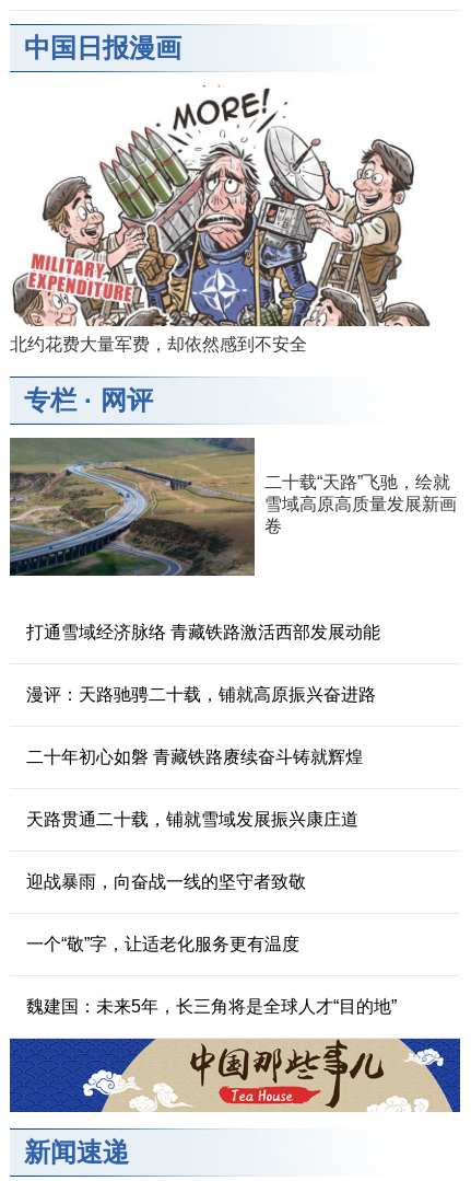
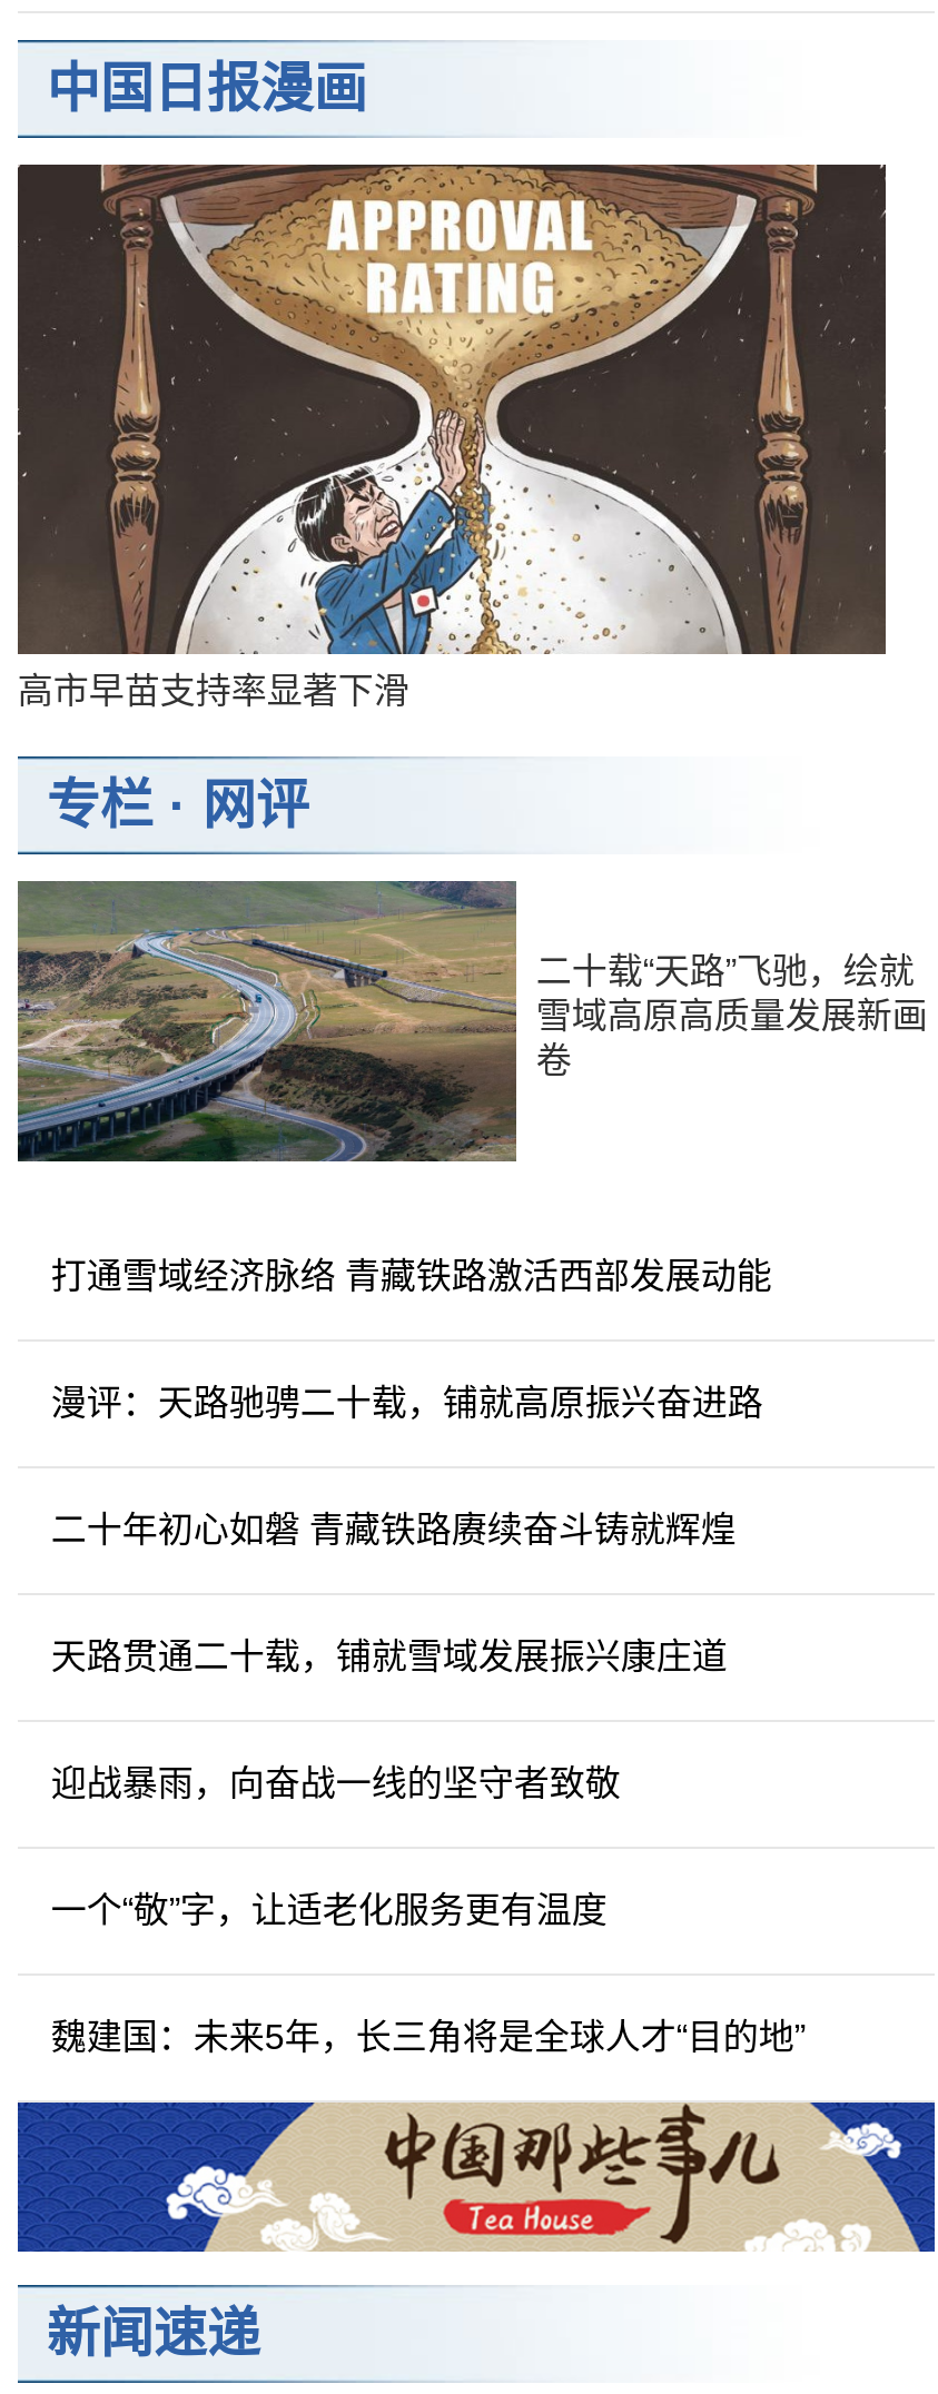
[10,85,436,354] [image] | 北约花费大量军费，却依然感到不安全 -> [16,161,888,710] [image] | 高市早苗支持率显著下滑

